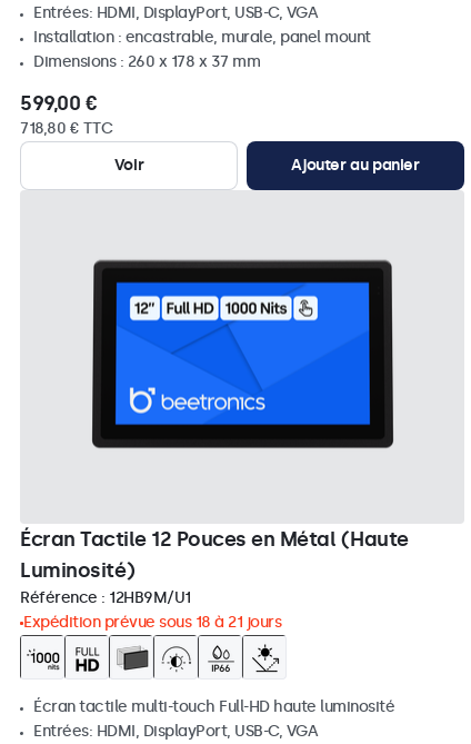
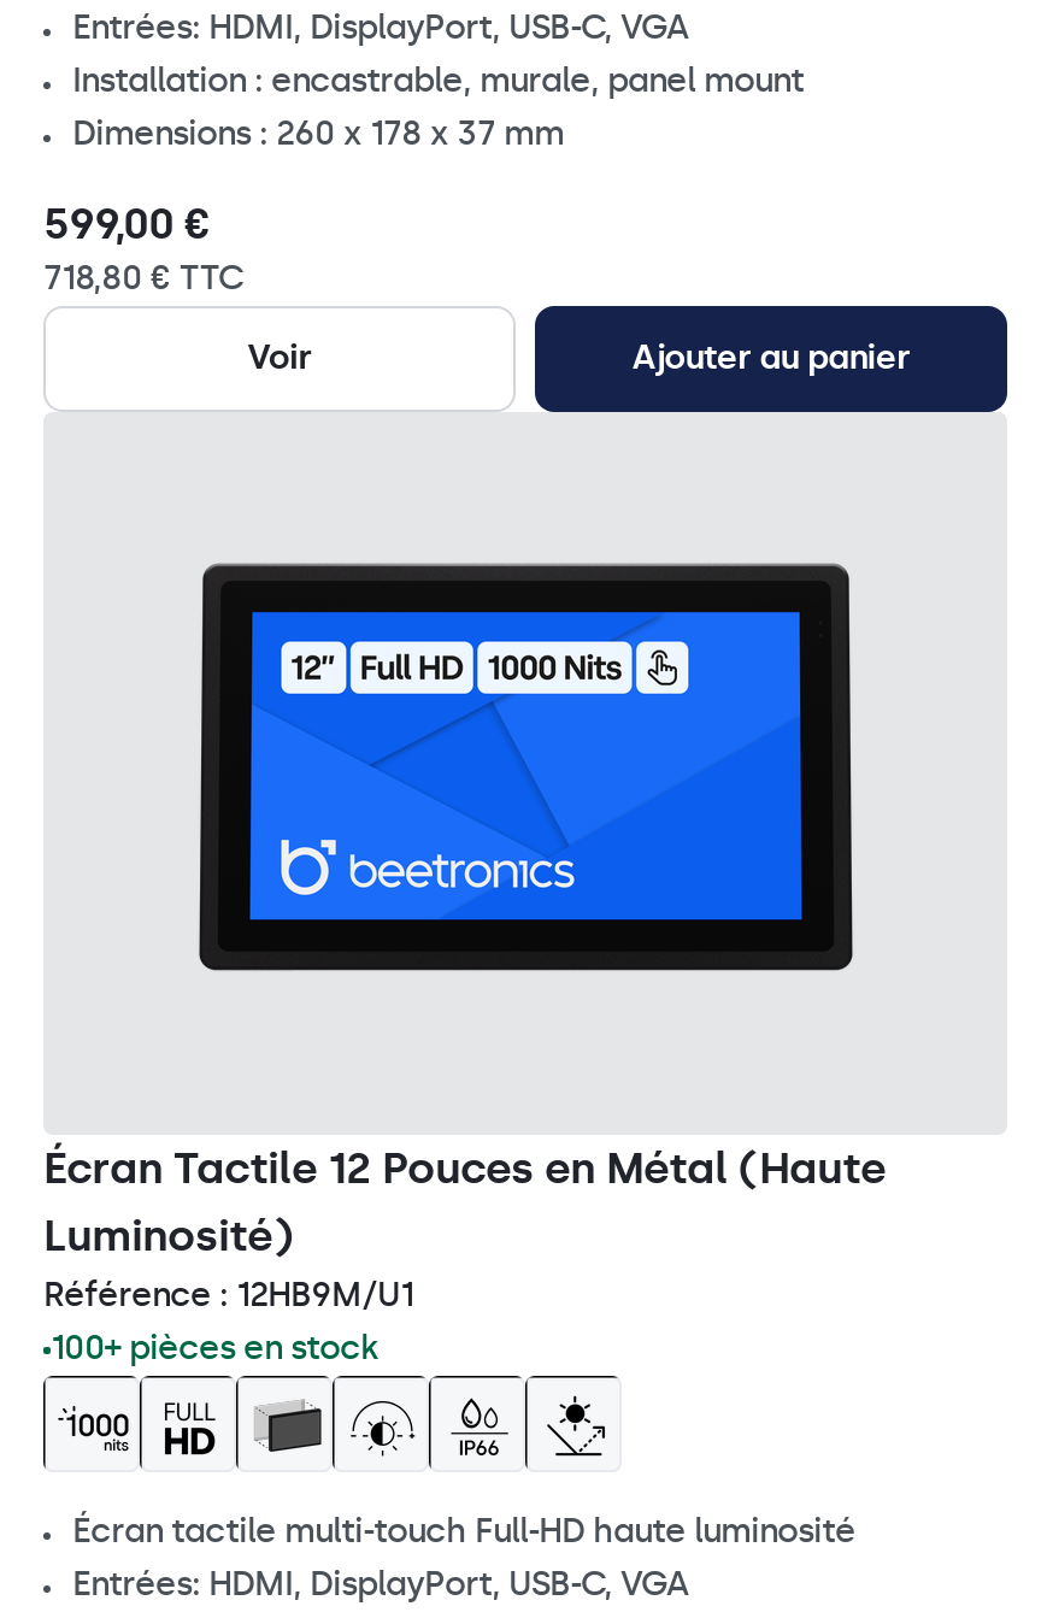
[23,613,281,632] Expédition prévue sous 18 à 21 jours -> [51,1328,378,1369] 100+ pièces en stock

